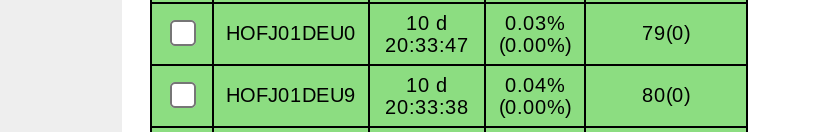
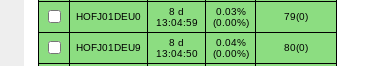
[406,12,448,34] 10 d -> [169,6,184,17] 8 d
[385,34,571,56] 20:33:47 (0.00%) -> [155,17,248,28] 13:04:59 (0.00%)
[406,74,448,96] 10 d -> [169,37,184,48] 8 d
[385,96,571,118] 20:33:38 (0.00%) -> [155,48,248,59] 13:04:50 (0.00%)

